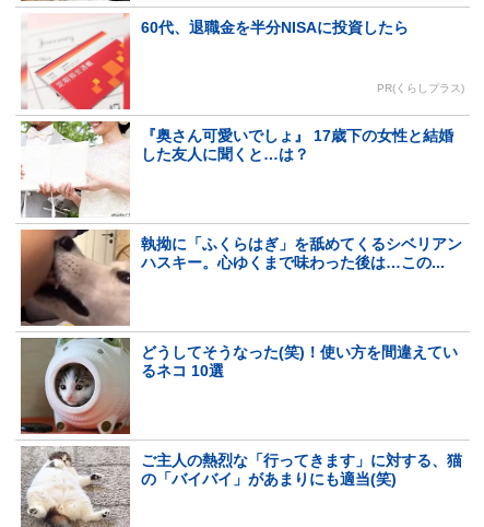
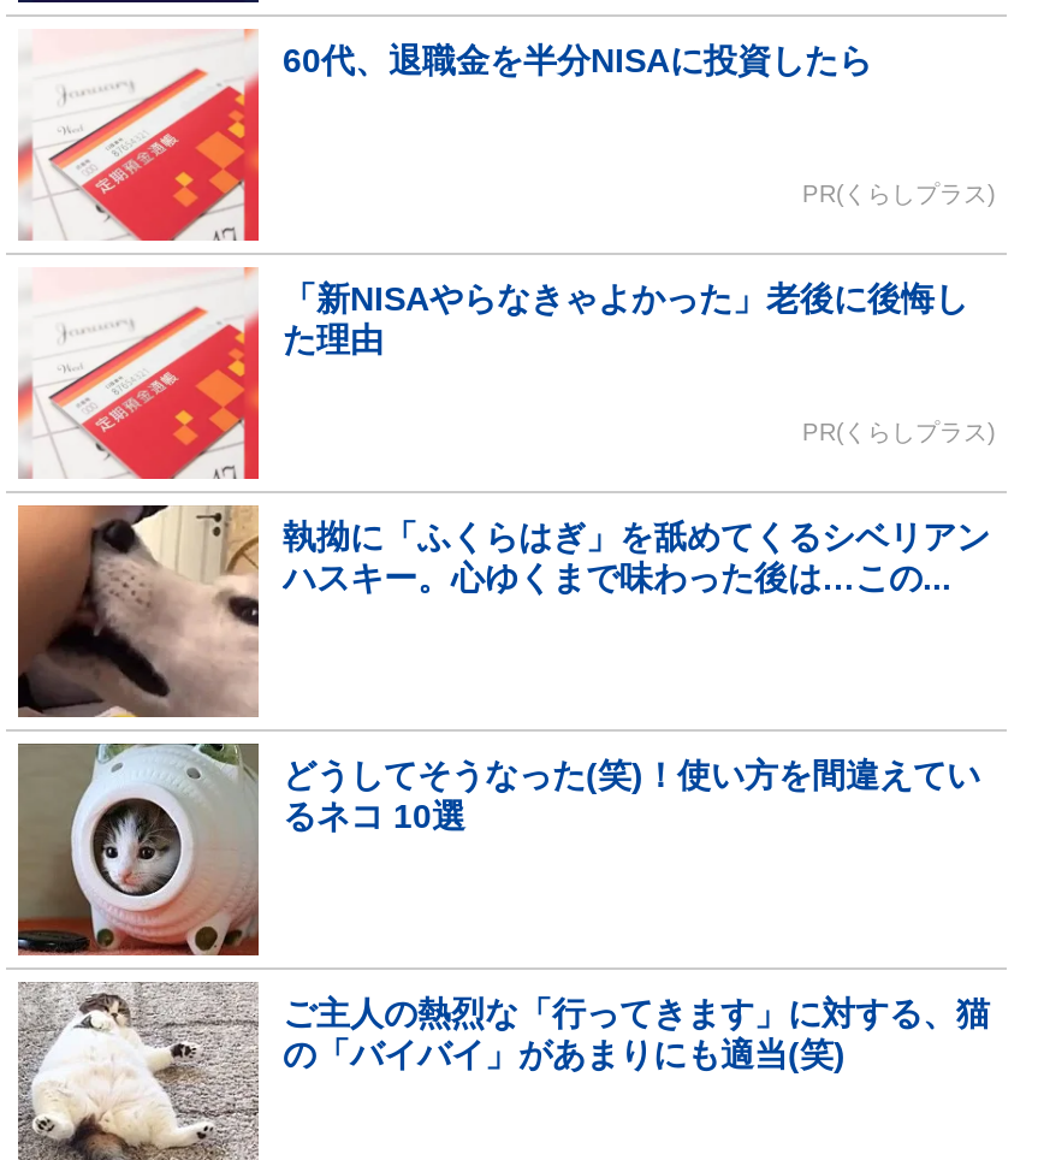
[20,120,453,219] [image] | 『奥さん可愛いでしょ』 17歳下の女性と結婚 | した友人に聞くと…は？ -> [16,267,995,481] [image] | 「新NISAやらなきゃよかった」老後に後悔し | た理由 | PR(くらしプラス)

